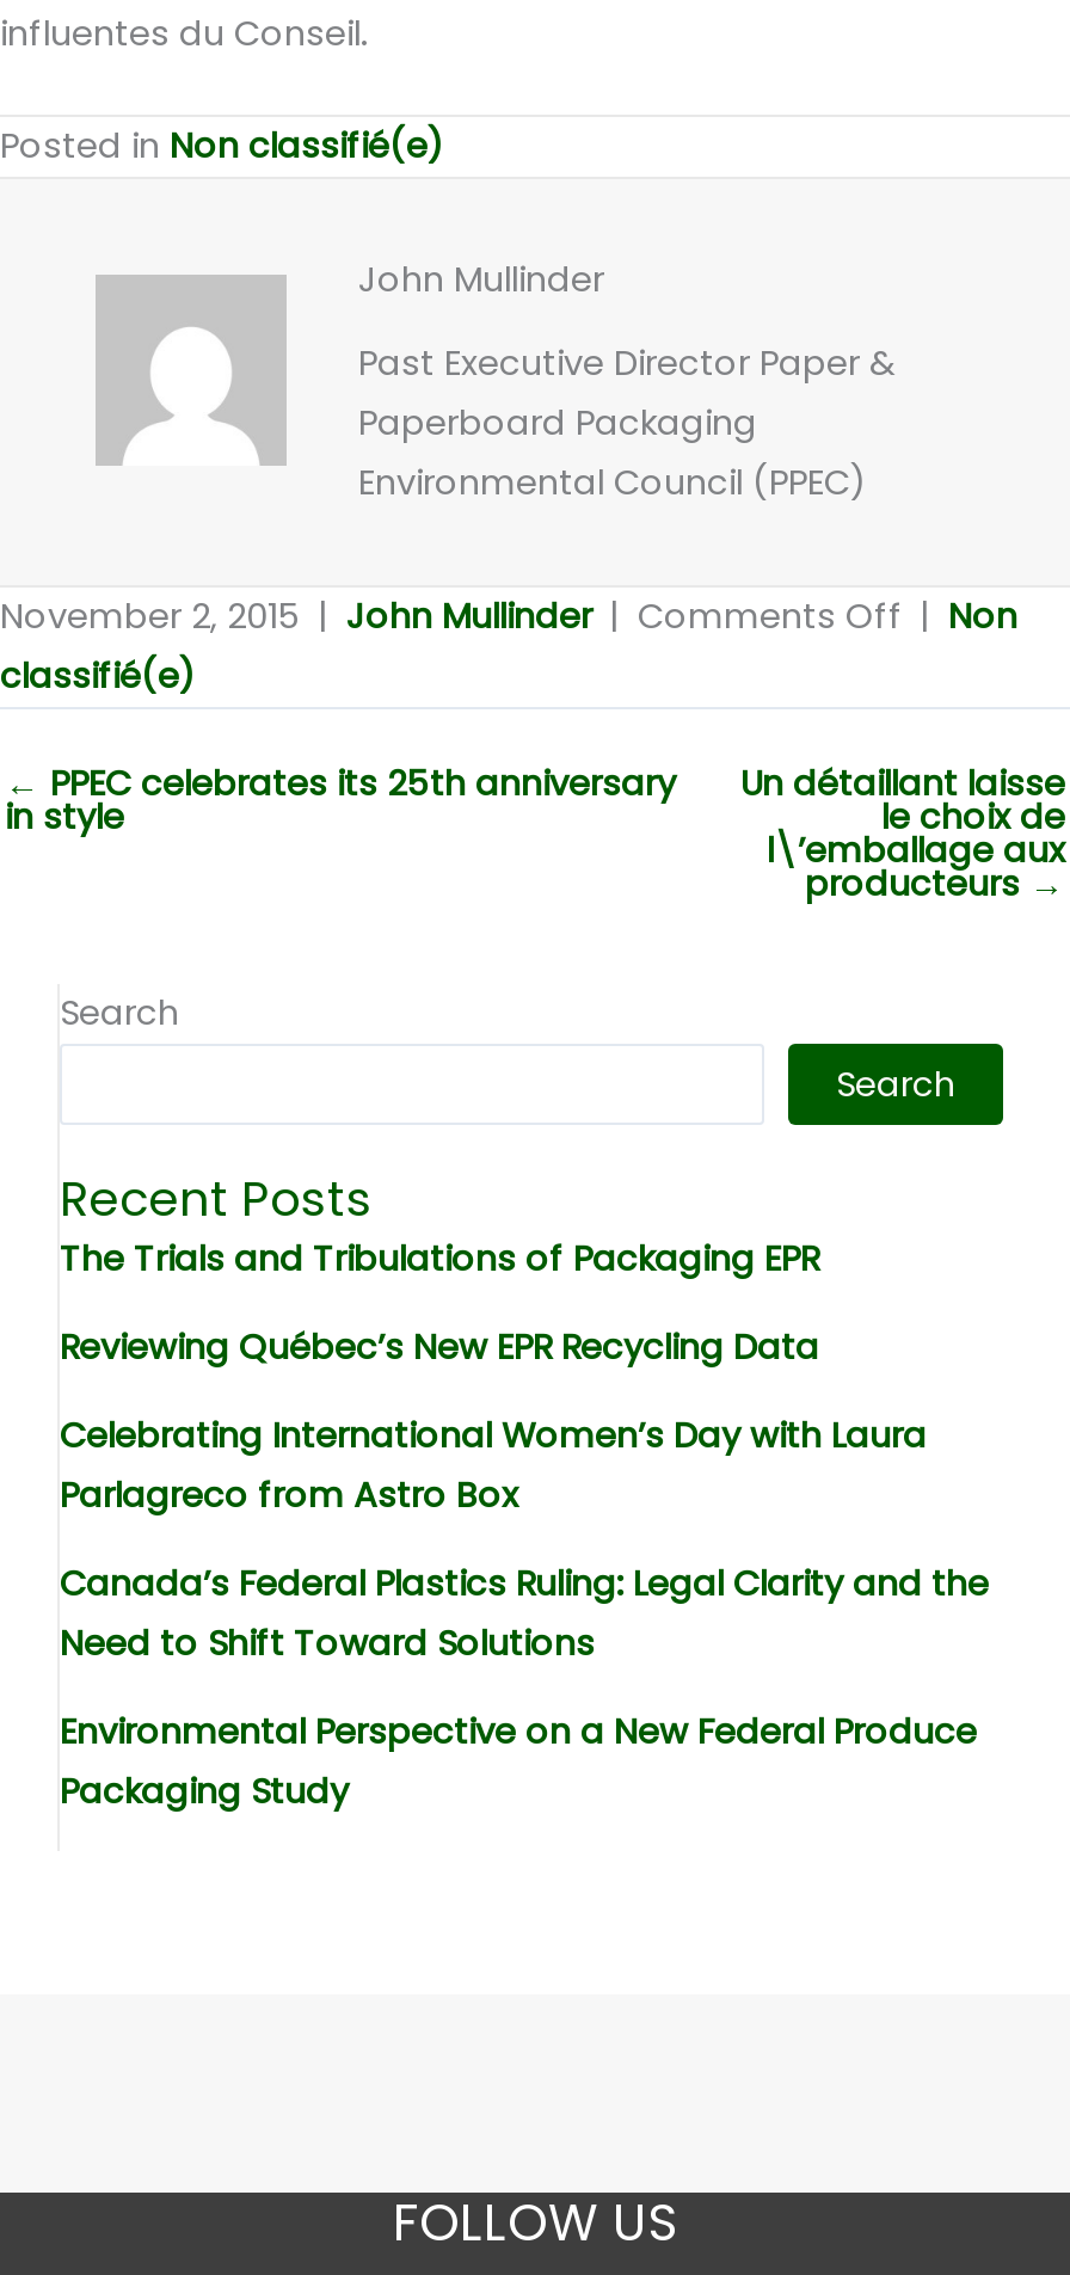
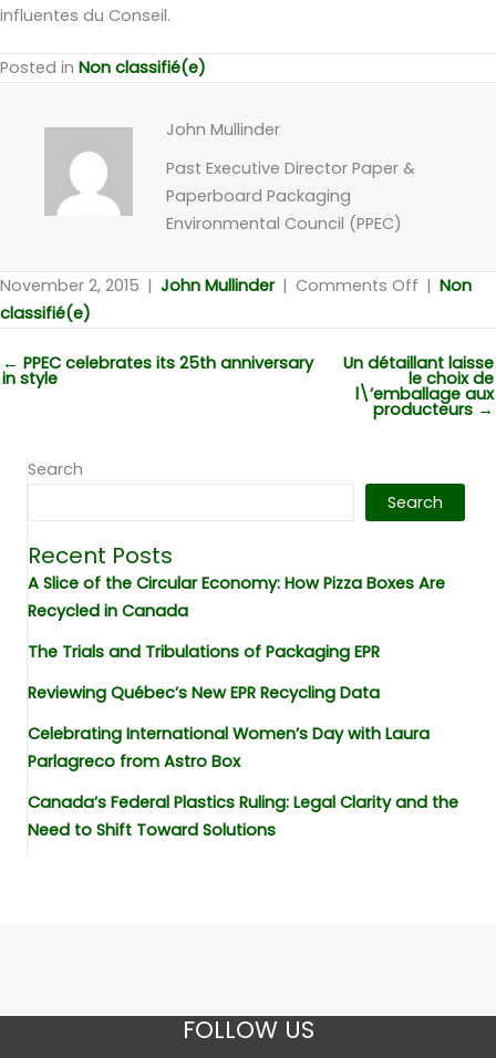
none -> [28,572,445,622] A Slice of the Circular Economy: How Pizza Boxes Are | Recycled in Canada
moved [60,1234,989,1666] -> [28,640,458,841]: The Trials and Tribulations of Packaging EPR | Reviewing Québec’s New EPR Recycling Data | Celebrating International Women’s Day with Laura | Parlagreco from Astro Box | Canada’s Federal Plastics Ruling: Legal Clarity and the | Need to Shift Toward Solutions
[60,1707,977,1815] Environmental Perspective on a New Federal Produce | Packaging Study -> none

